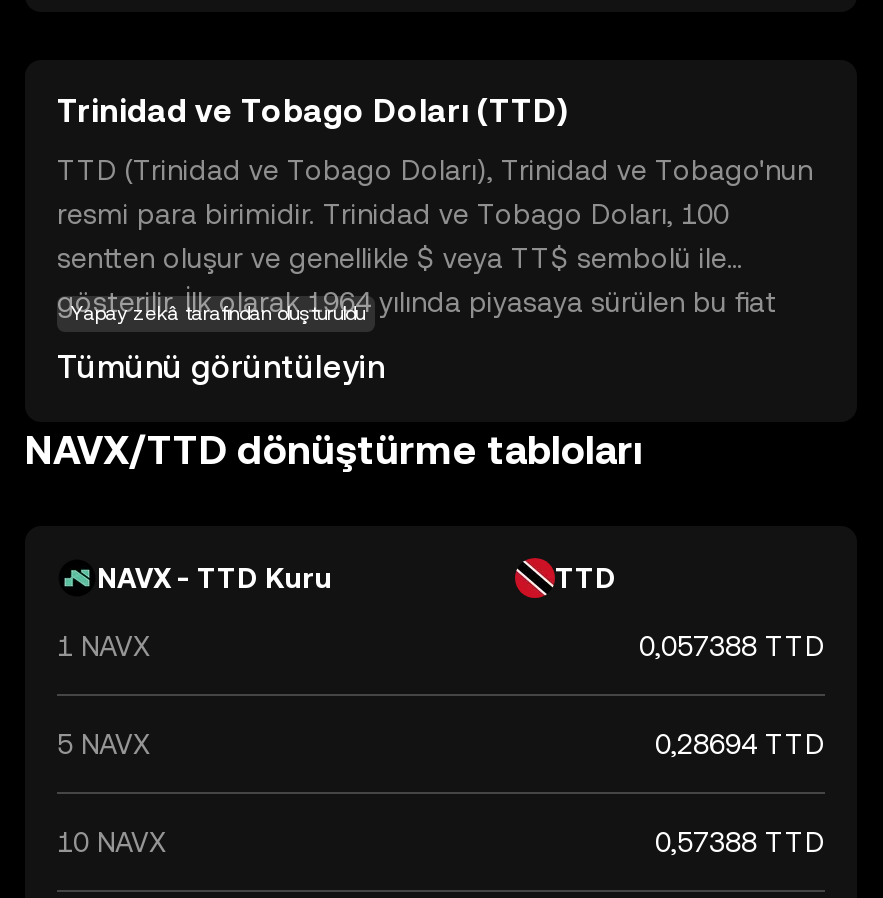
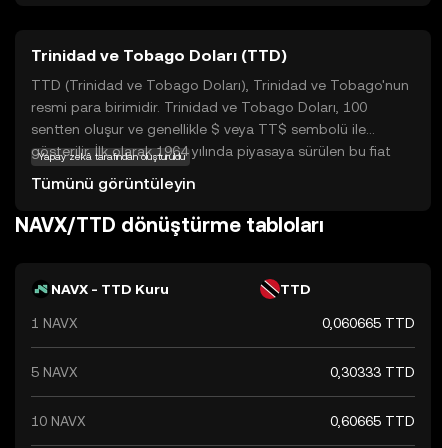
[639,630,825,662] 0,057388 TTD -> [322,315,415,331] 0,060665 TTD
[655,728,825,760] 0,28694 TTD -> [330,364,415,380] 0,30333 TTD
[655,826,825,858] 0,57388 TTD -> [330,413,415,429] 0,60665 TTD

